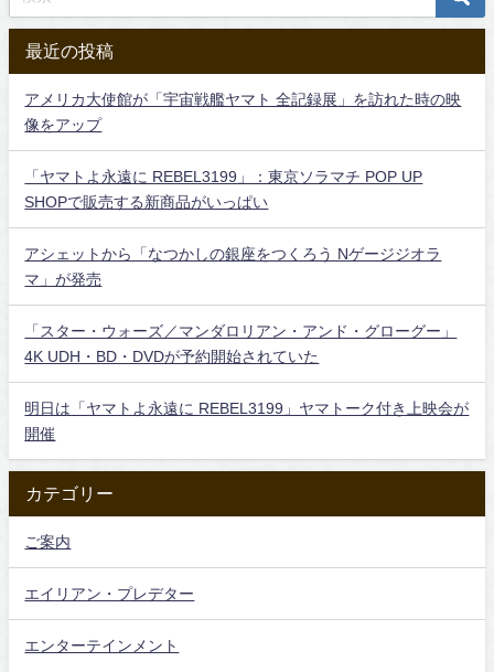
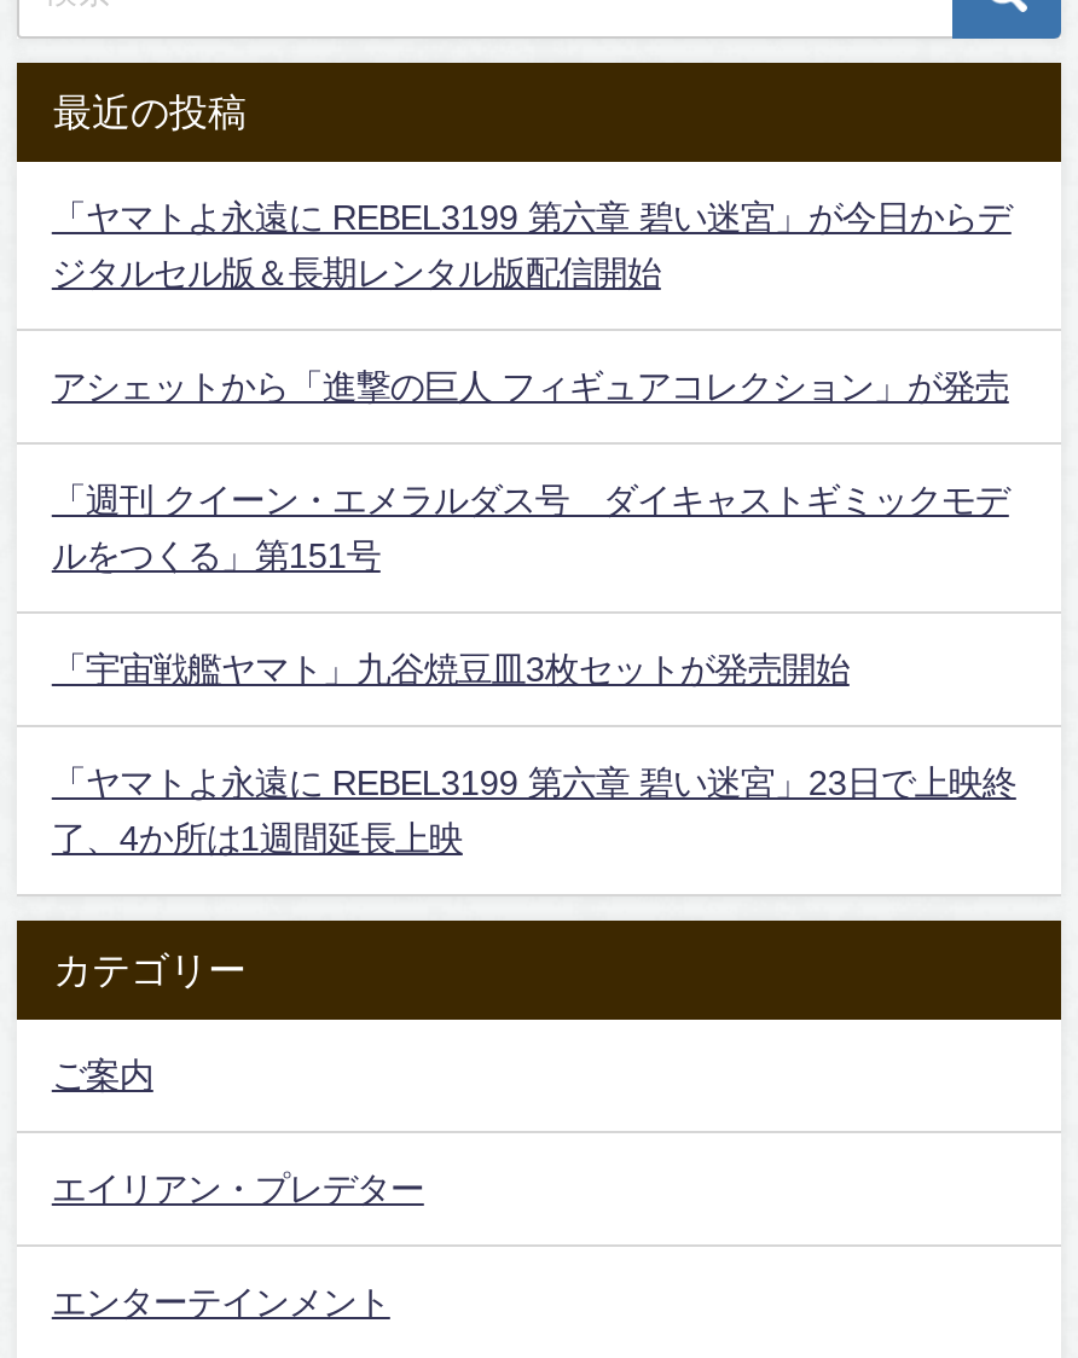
[25,91,469,441] アメリカ大使館が「宇宙戦艦ヤマト 全記録展」を訪れた時の映 | 像をアップ | 「ヤマトよ永遠に REBEL3199」：東京ソラマチ POP UP | SHOPで販売する新商品がいっぱい | アシェットから「なつかしの銀座をつくろう Nゲージジオラ | マ」が発売 | 「スター・ウォーズ／マンダロリアン・アンド・グローグー」 | 4K UDH・BD・DVDが予約開始されていた | 明日は「ヤマトよ永遠に REBEL3199」ヤマトーク付き上映会が | 開催 -> [52,200,1016,855] 「ヤマトよ永遠に REBEL3199 第六章 碧い迷宮」が今日からデ | ジタルセル版＆長期レンタル版配信開始 | アシェットから「進撃の巨人 フィギュアコレクション」が発売 | 「週刊 クイーン・エメラルダス号 ダイキャストギミックモデ | ルをつくる」第151号 | 「宇宙戦艦ヤマト」九谷焼豆皿3枚セットが発売開始 | 「ヤマトよ永遠に REBEL3199 第六章 碧い迷宮」23日で上映終 | 了、4か所は1週間延長上映

